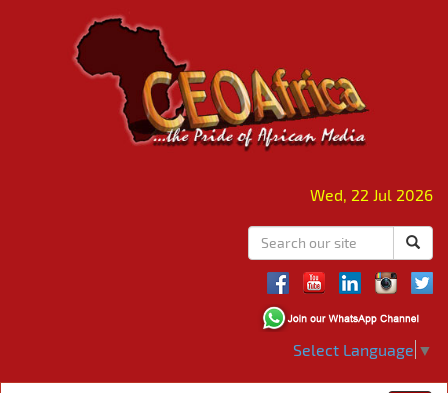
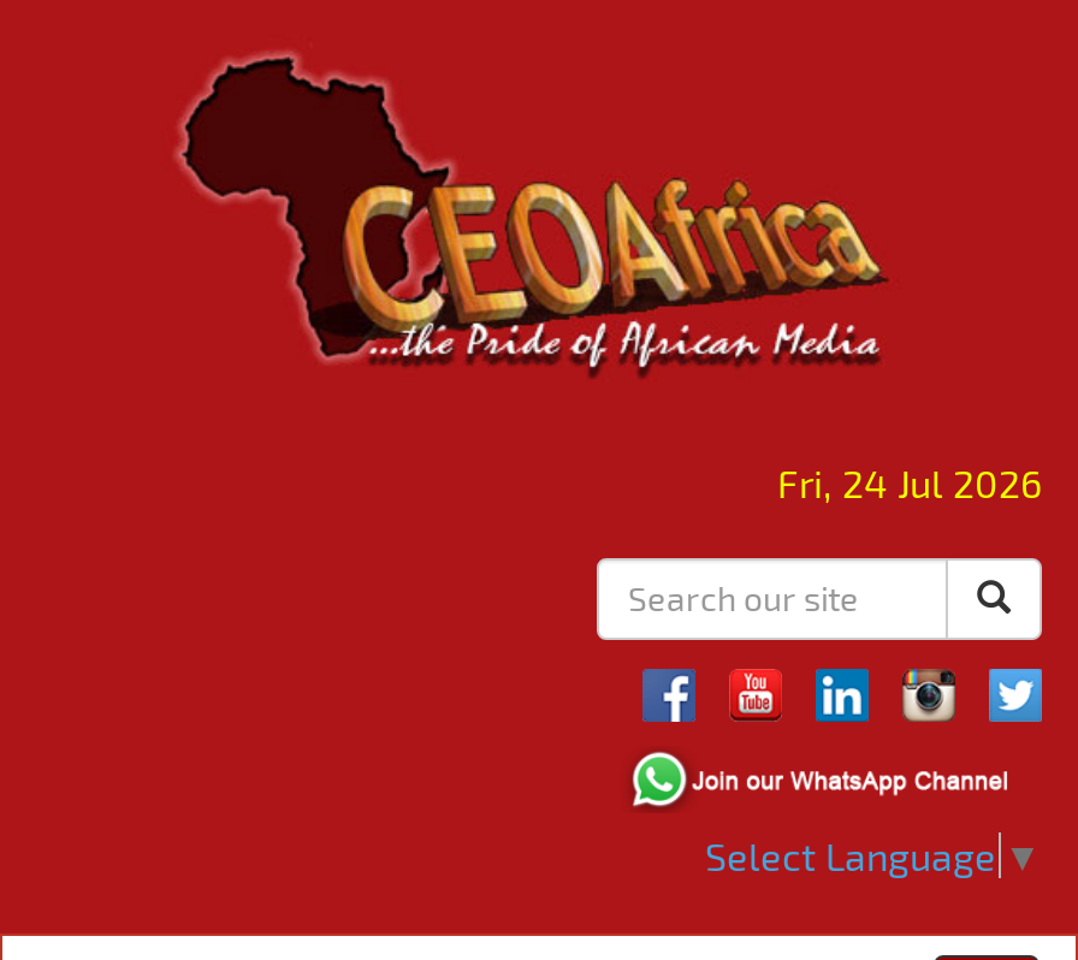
[310,185,433,204] Wed, 22 Jul 2026 -> [777,459,1042,505] Fri, 24 Jul 2026

